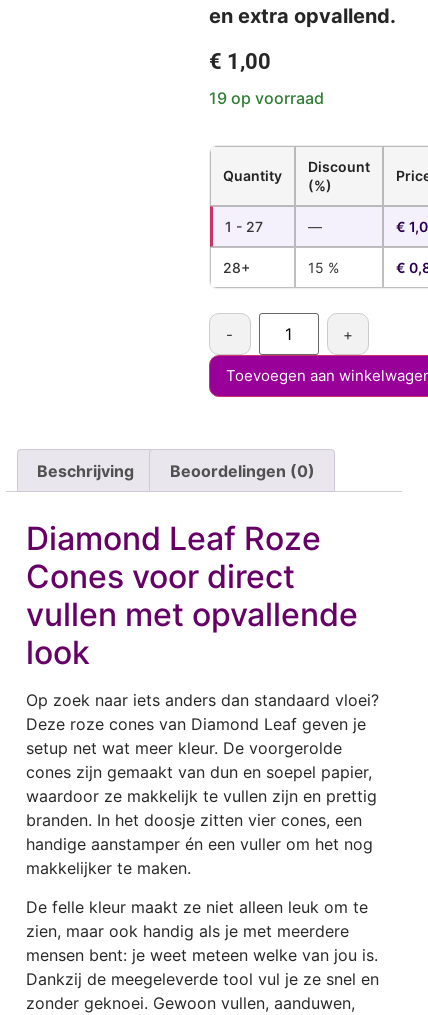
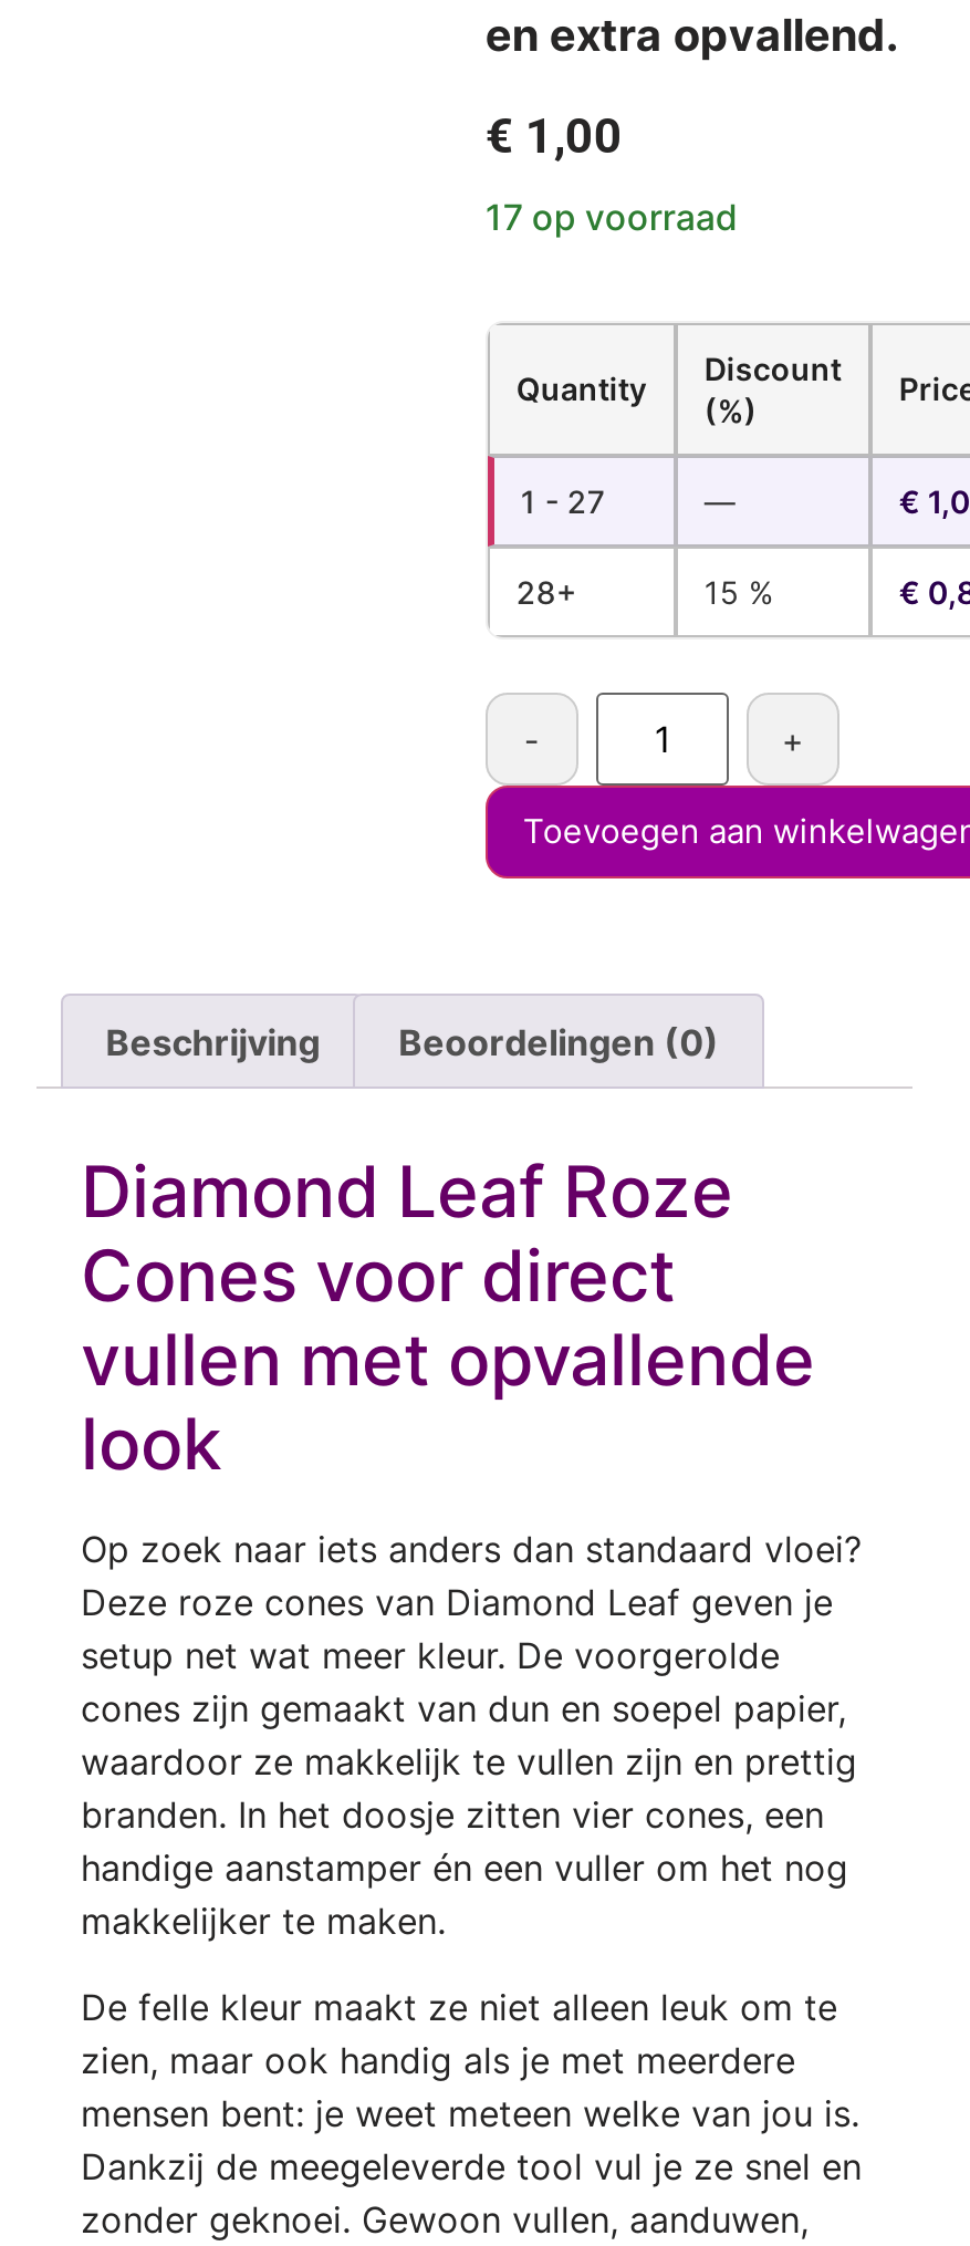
[209,88,324,108] 19 op voorraad -> [485,196,738,240] 17 op voorraad

